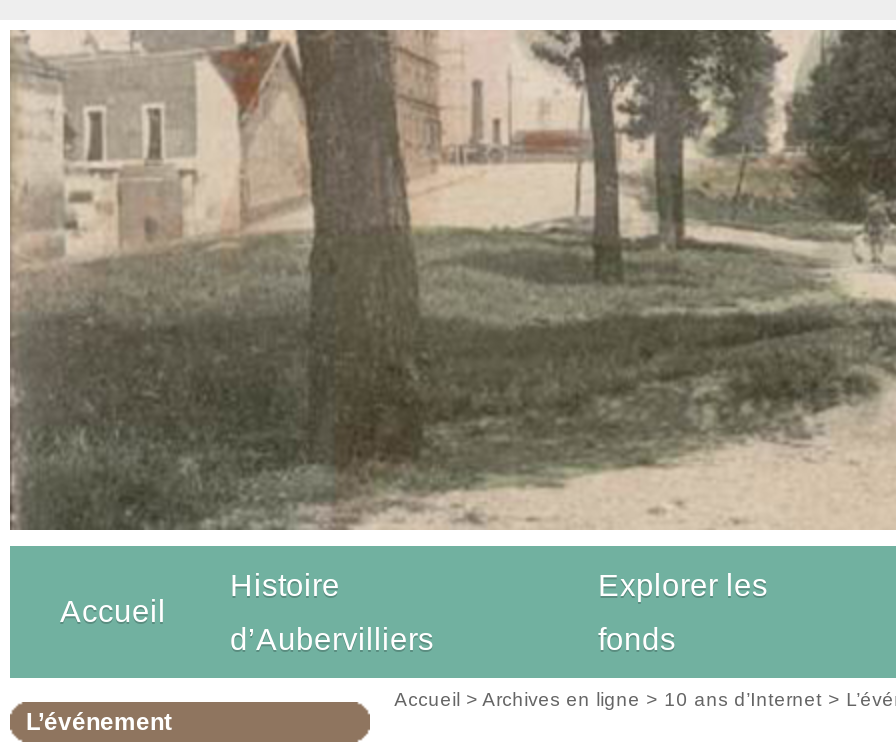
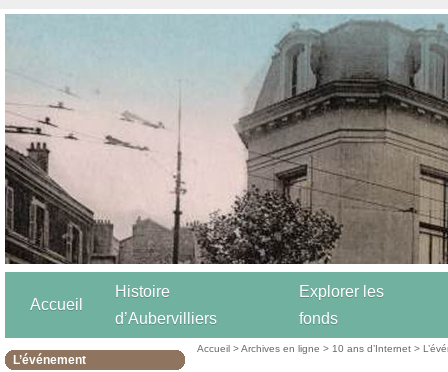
[8,28,890,530] [image] -> [4,14,445,265] [image]

